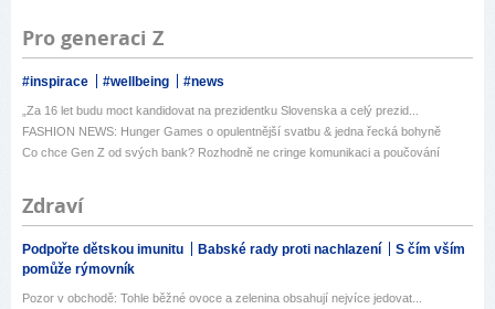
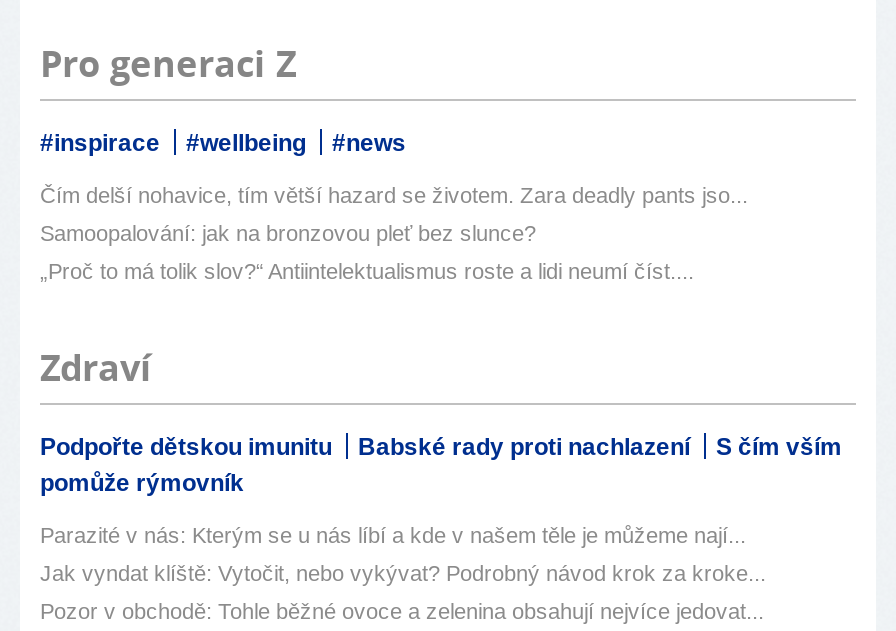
[22,104,419,117] „Za 16 let budu moct kandidovat na prezidentku Slovenska a celý prezid... -> [40,183,748,207] Čím delší nohavice, tím větší hazard se životem. Zara deadly pants jso...
[22,125,441,138] FASHION NEWS: Hunger Games o opulentnější svatbu & jedna řecká bohyně -> [40,221,536,245] Samoopalování: jak na bronzovou pleť bez slunce?
[22,146,440,159] Co chce Gen Z od svých bank? Rozhodně ne cringe komunikaci a poučování -> [40,259,694,283] „Proč to má tolik slov?“ Antiintelektualismus roste a lidi neumí číst....
none -> [40,523,766,585] Parazité v nás: Kterým se u nás líbí a kde v našem těle je můžeme nají... | Jak vyndat klíště: Vytočit, nebo vykývat? Podrobný návod krok za kroke...

